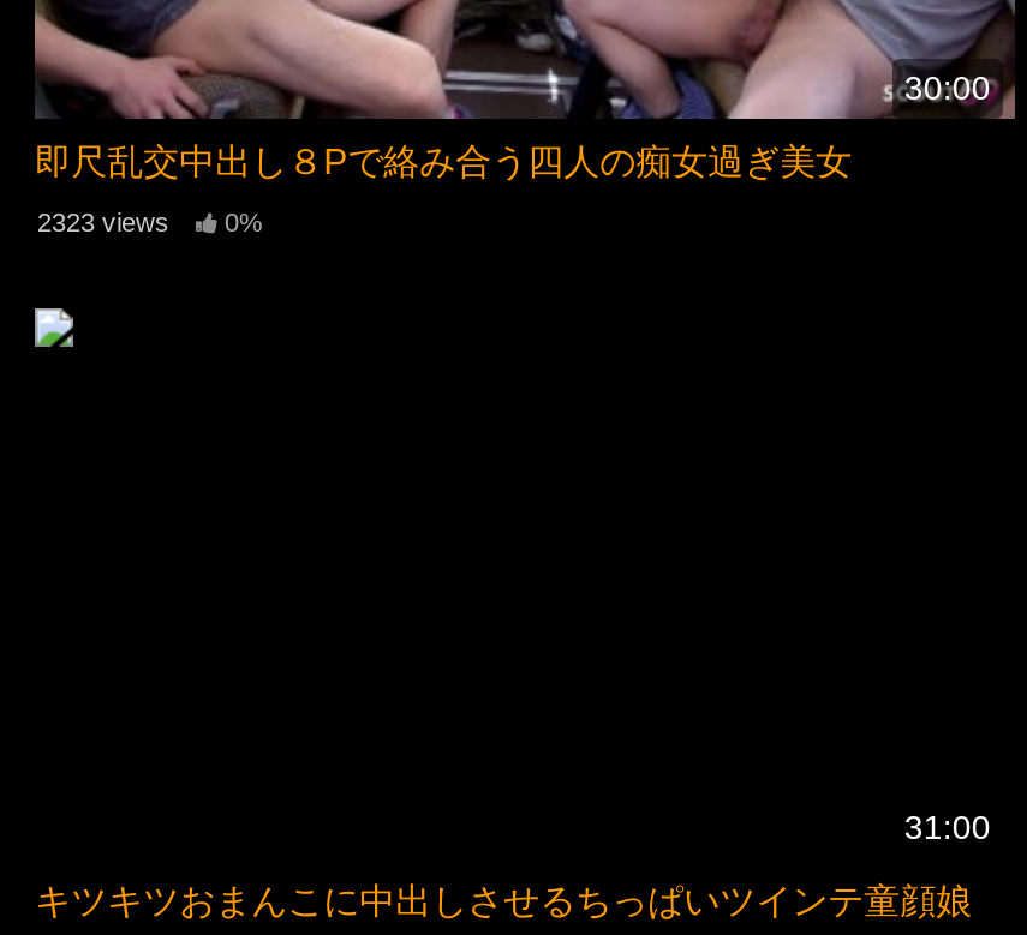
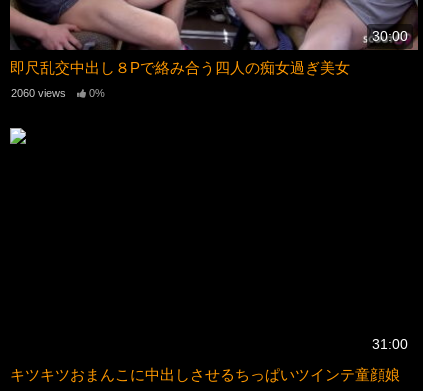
[37,208,263,237] 2323 views 0% -> [11,87,105,99] 2060 views 0%

